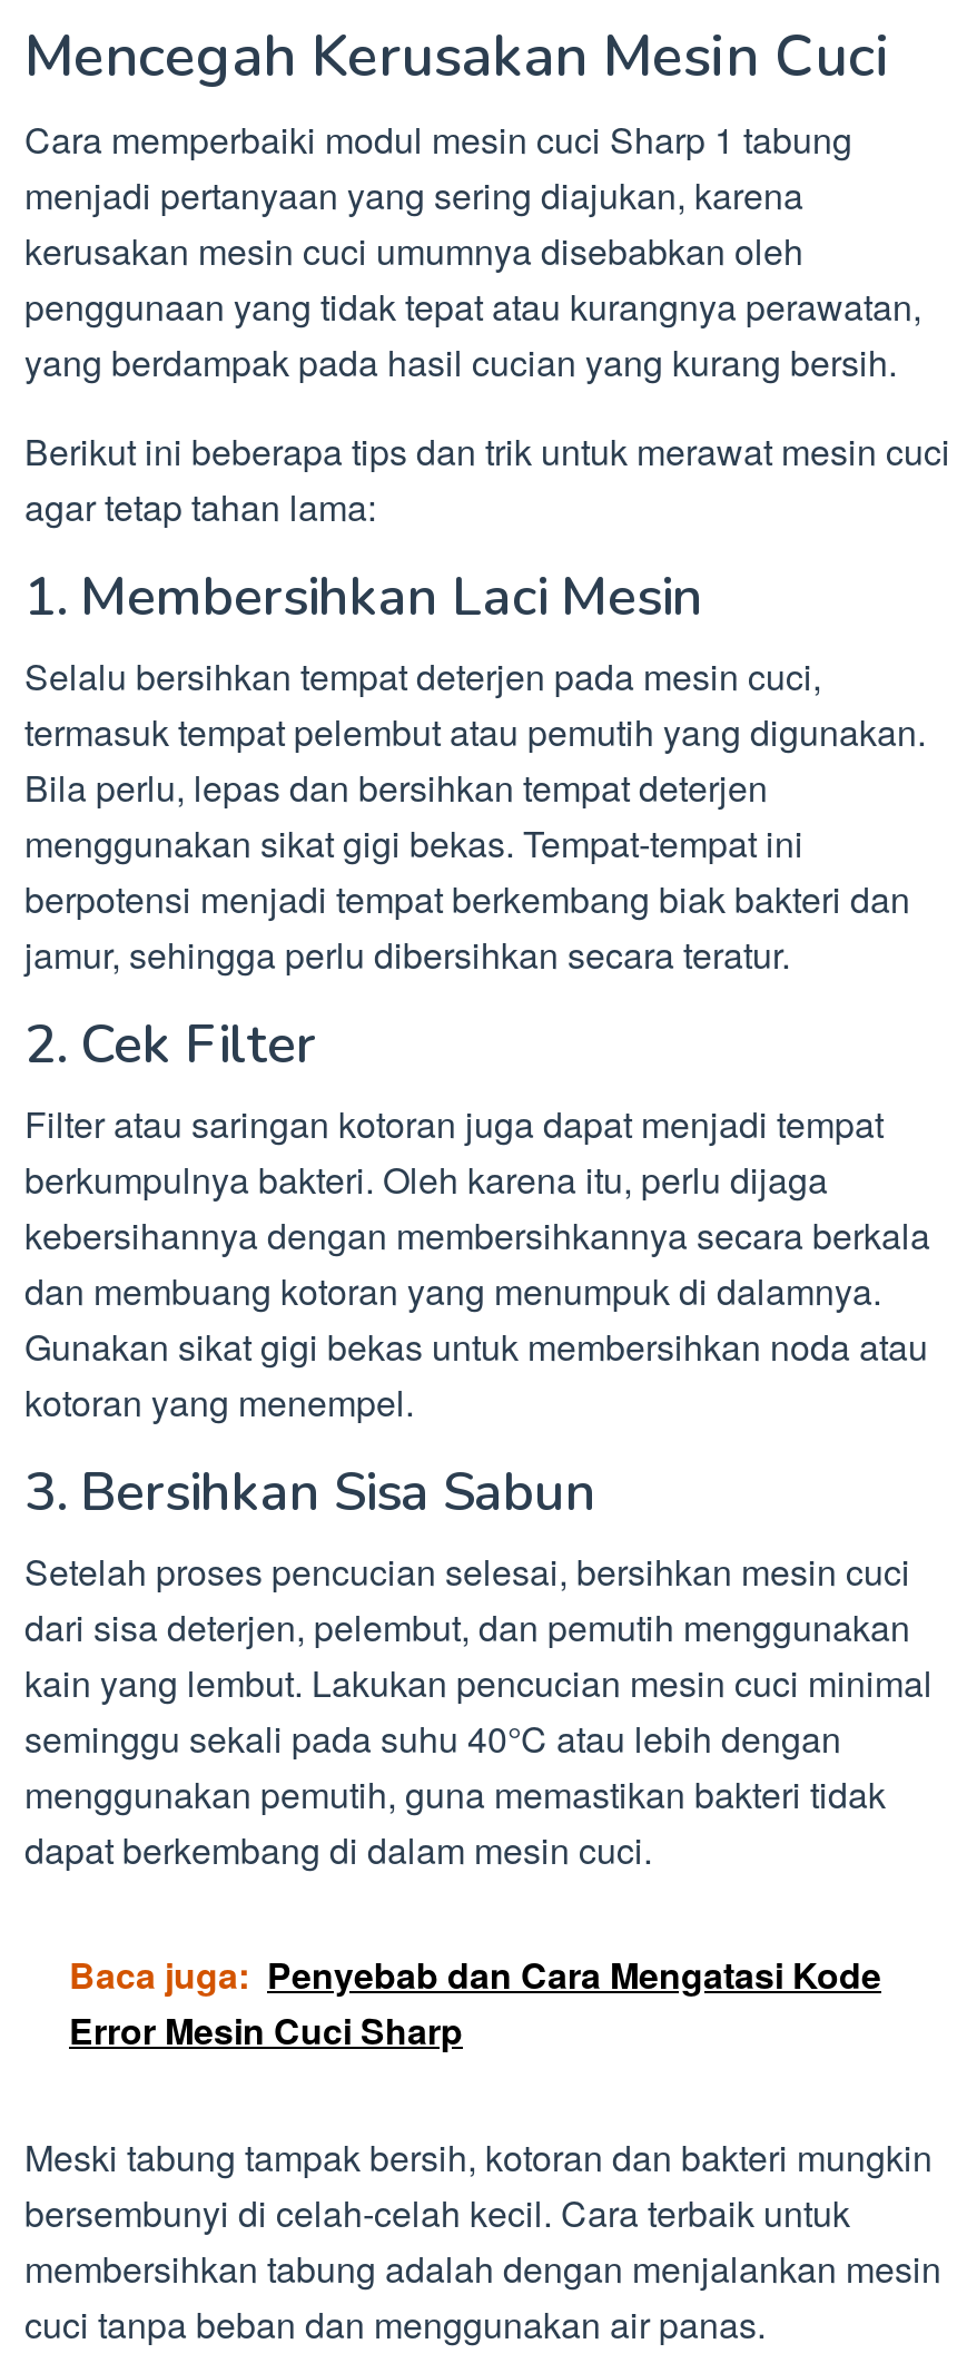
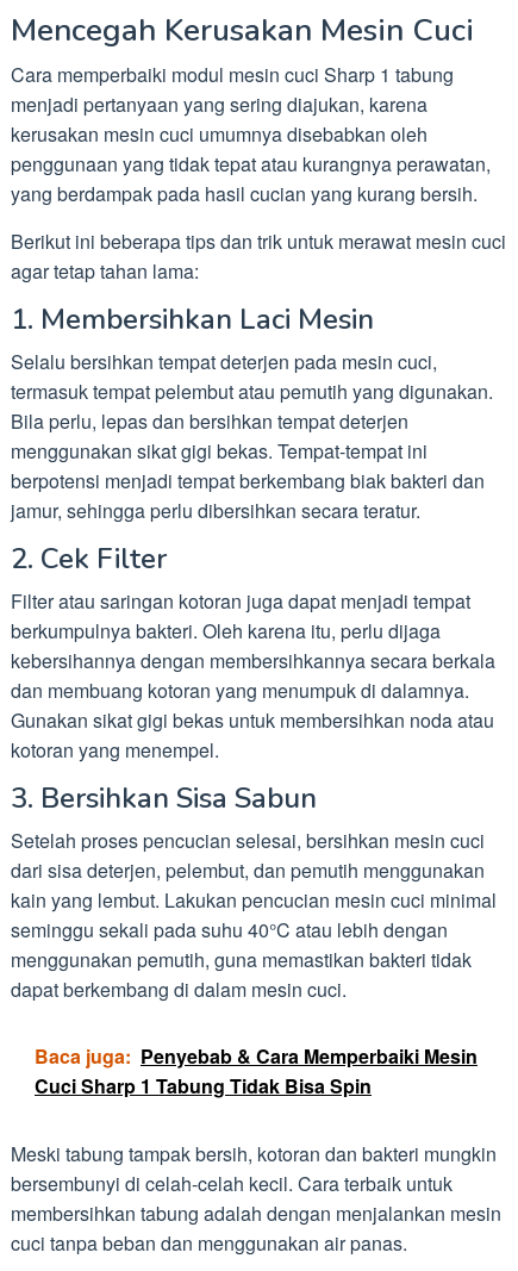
[69,1948,881,2055] Baca juga: Penyebab dan Cara Mengatasi Kode | Error Mesin Cuci Sharp -> [35,1042,478,1099] Baca juga: Penyebab & Cara Memperbaiki Mesin | Cuci Sharp 1 Tabung Tidak Bisa Spin

